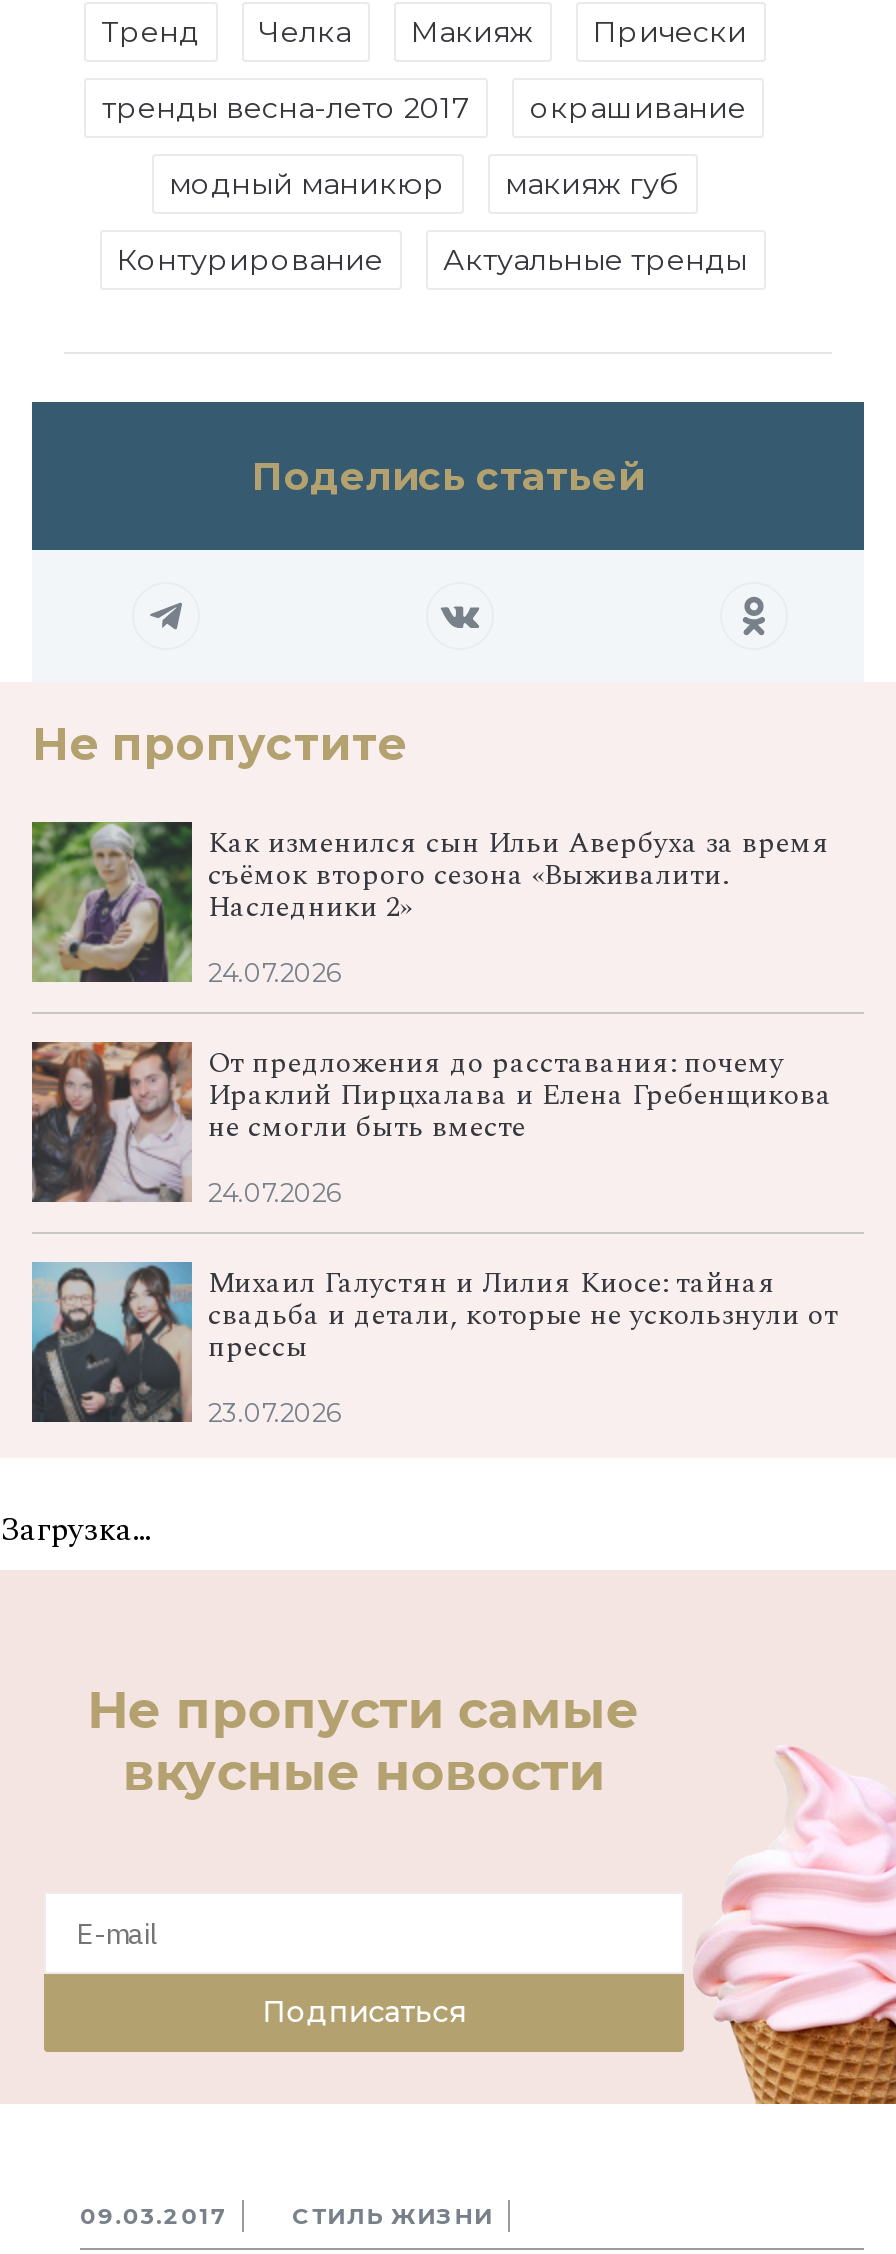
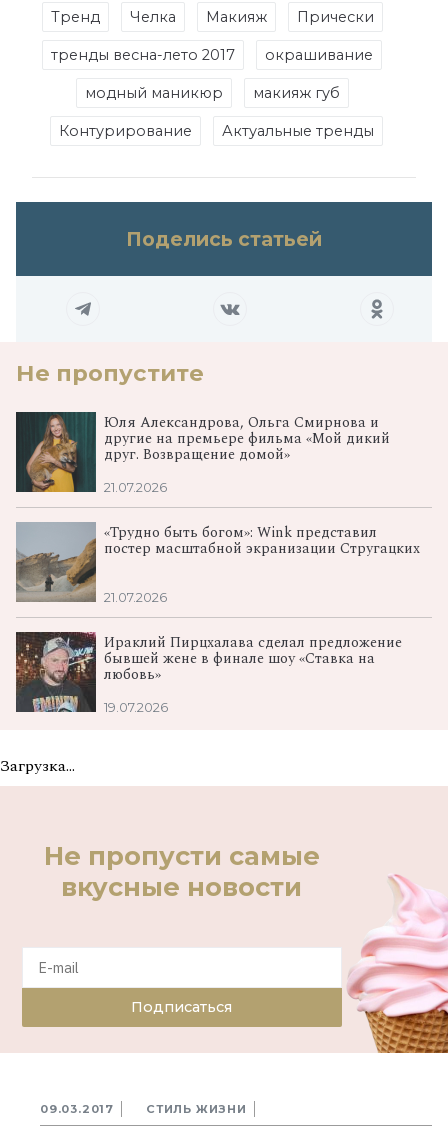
[30,820,830,984] [image] | Как изменился сын Ильи Авербуха за время | съёмок второго сезона «Выживалити. | Наследники 2» -> [15,411,390,493] [image] | Юля Александрова, Ольга Смирнова и | другие на премьере фильма «Мой дикий | друг. Возвращение домой»
[208,958,342,988] 24.07.2026 -> [104,480,167,495] 21.07.2026
[30,1040,832,1202] [image] | От предложения до расставания: почему | Ираклий Пирцхалава и Елена Гребенщикова | не смогли быть вместе -> [15,522,420,602] [image] | «Трудно быть богом»: Wink представил | постер масштабной экранизации Стругацких
[208,1178,342,1208] 24.07.2026 -> [104,590,167,605] 21.07.2026
[30,1260,838,1424] [image] | Михаил Галустян и Лилия Киосе: тайная | свадьба и детали, которые не ускользнули от | прессы -> [15,631,402,713] [image] | Ираклий Пирцхалава сделал предложение | бывшей жене в финале шоу «Ставка на | любовь»
[208,1398,342,1428] 23.07.2026 -> [104,700,168,715] 19.07.2026

